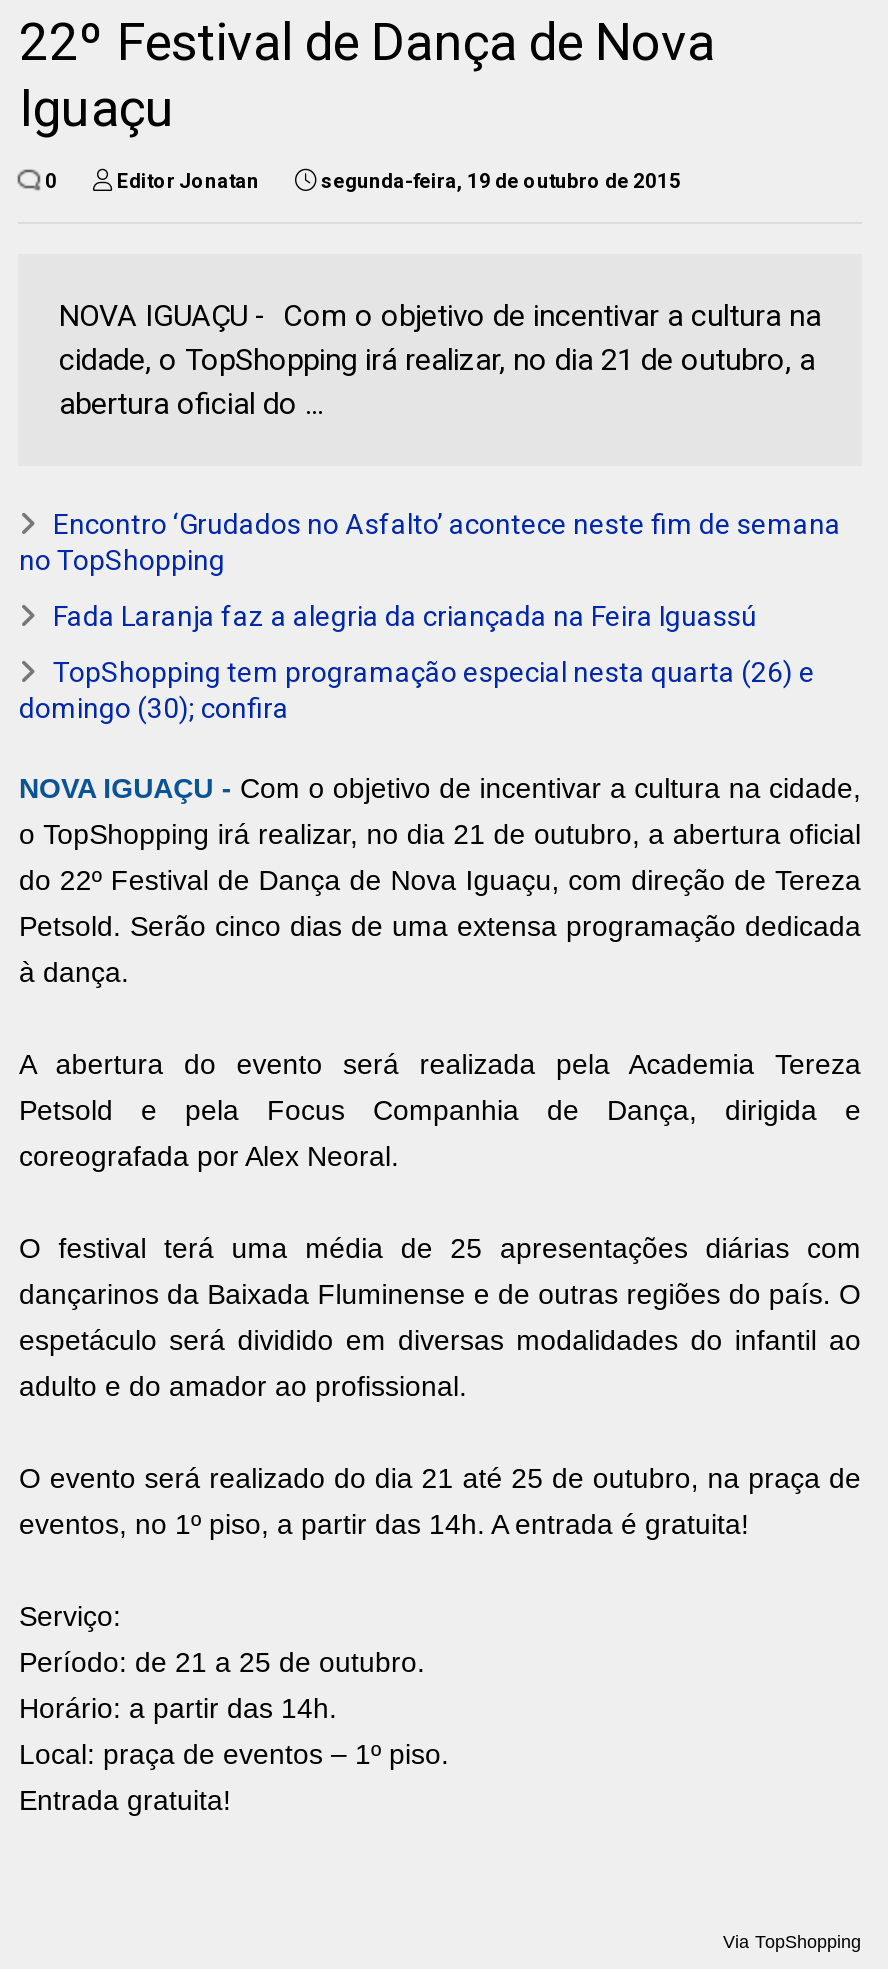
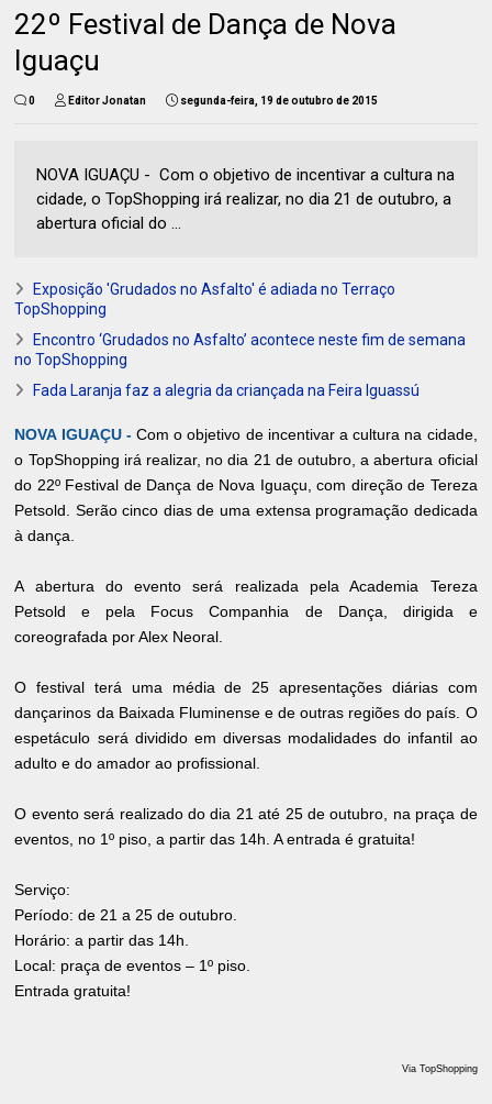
none -> [15,280,396,318] Exposição 'Grudados no Asfalto' é adiada no Terraço | TopShopping
moved [19,508,841,632] -> [15,331,466,399]: Encontro ‘Grudados no Asfalto’ acontece neste fim de semana | no TopShopping | Fada Laranja faz a alegria da criançada na Feira Iguassú
[19,656,815,724] TopShopping tem programação especial nesta quarta (26) e | domingo (30); confira -> none

